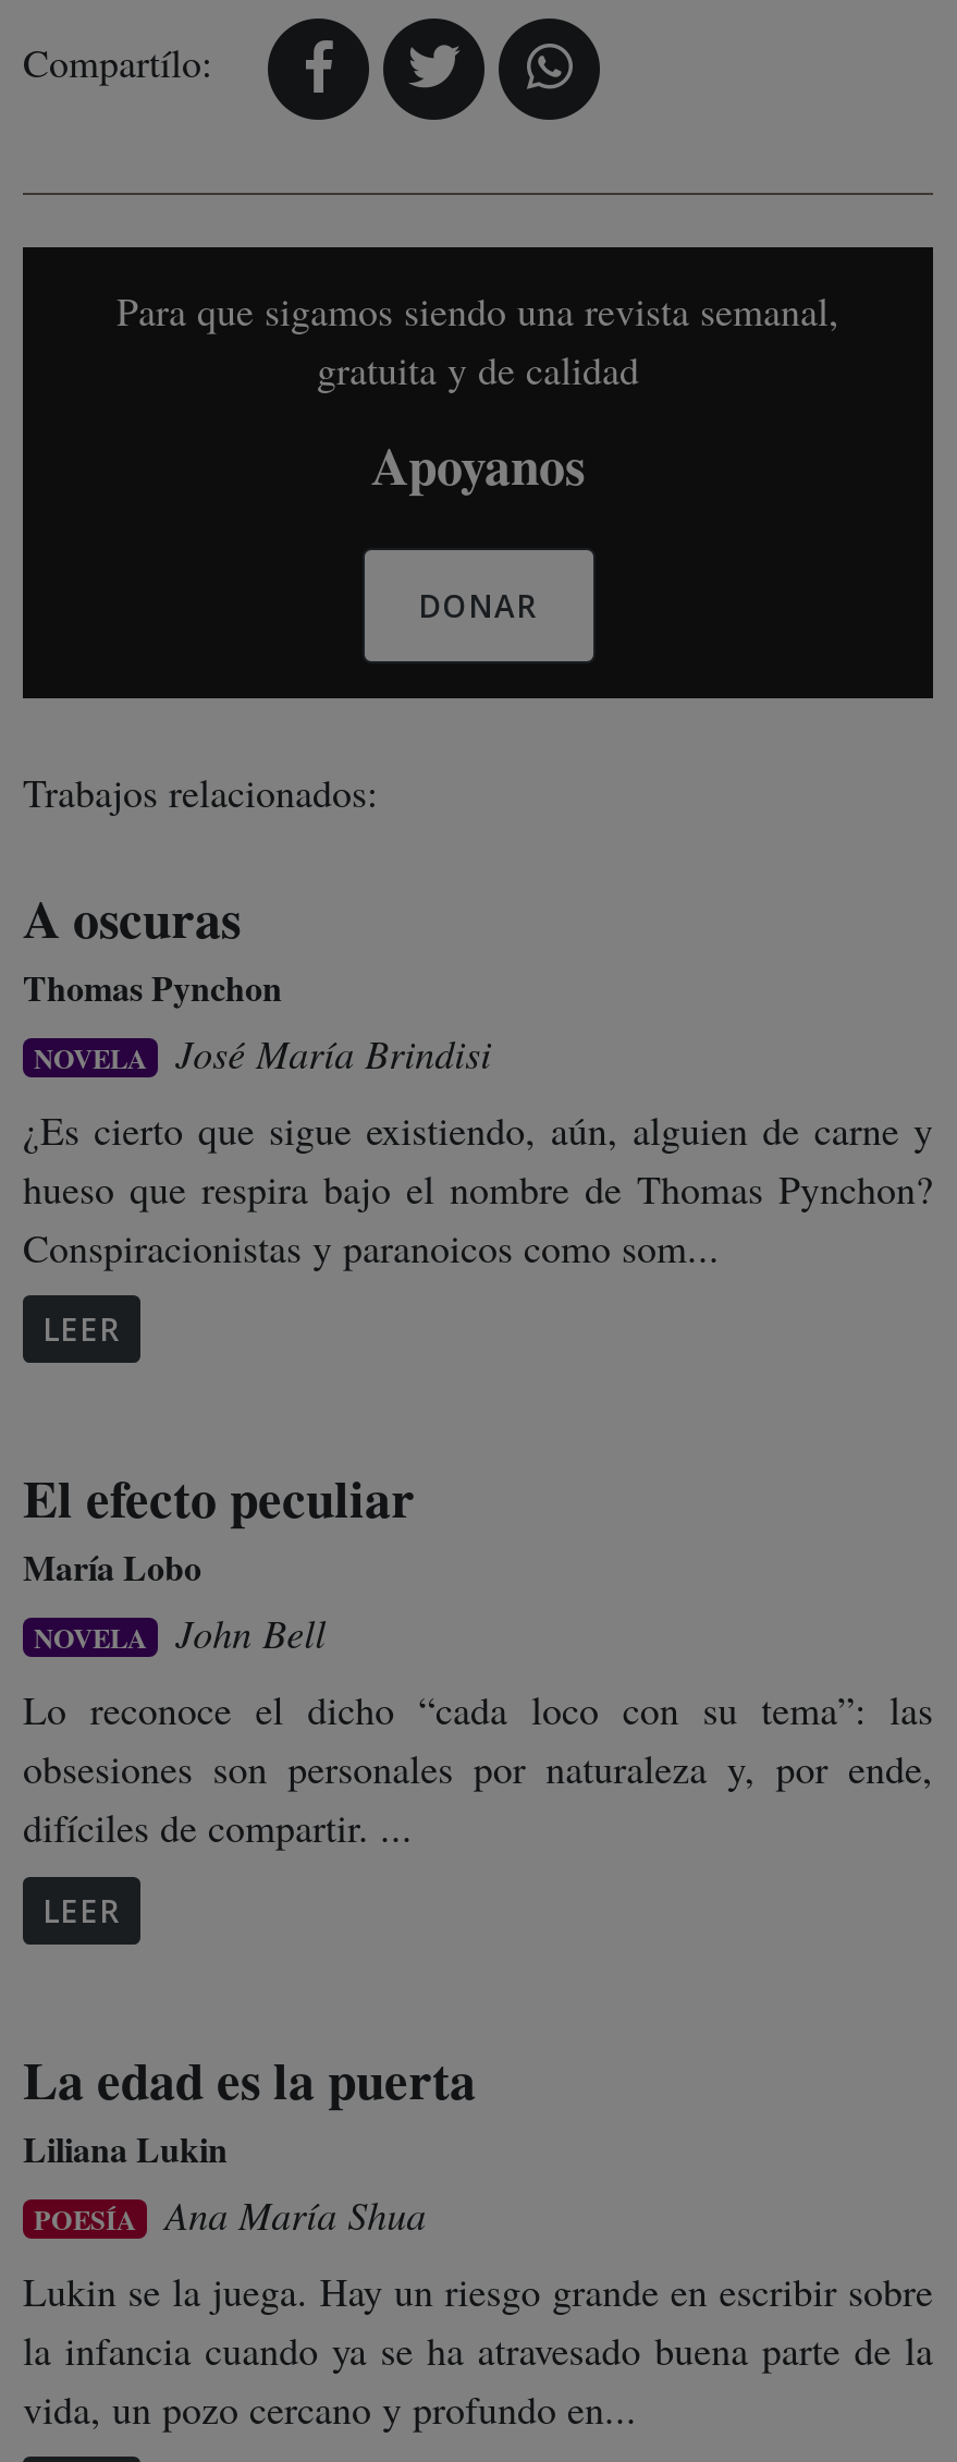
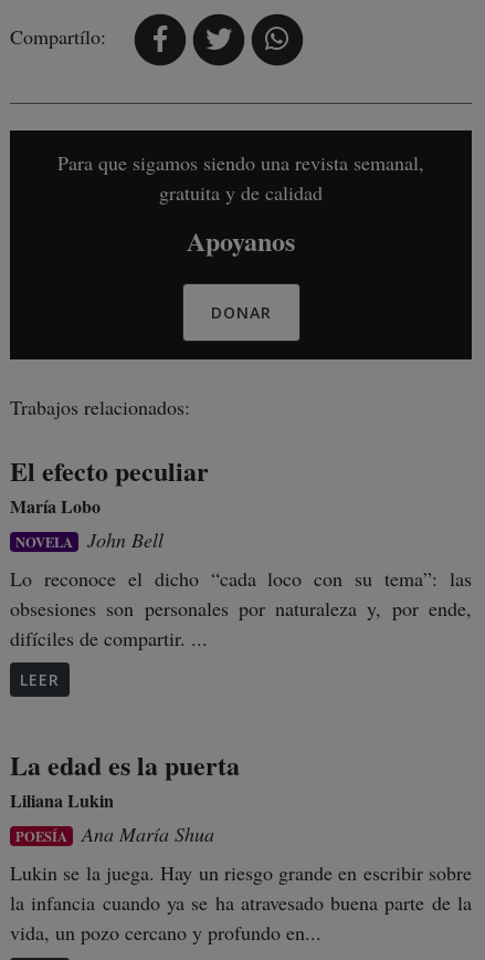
[23,879,933,1350] A oscuras | Thomas Pynchon | NOVELA | José María Brindisi | ¿Es cierto que sigue existiendo, aún, alguien de carne y | hueso que respira bajo el nombre de Thomas Pynchon? | Conspiracionistas y paranoicos como som... | LEER -> none

